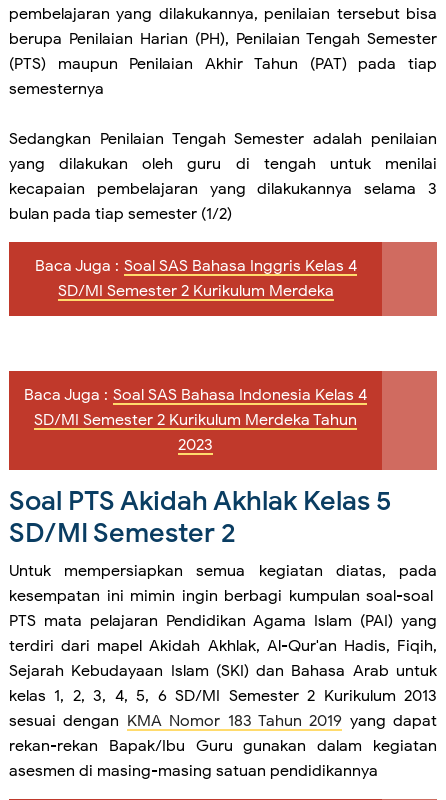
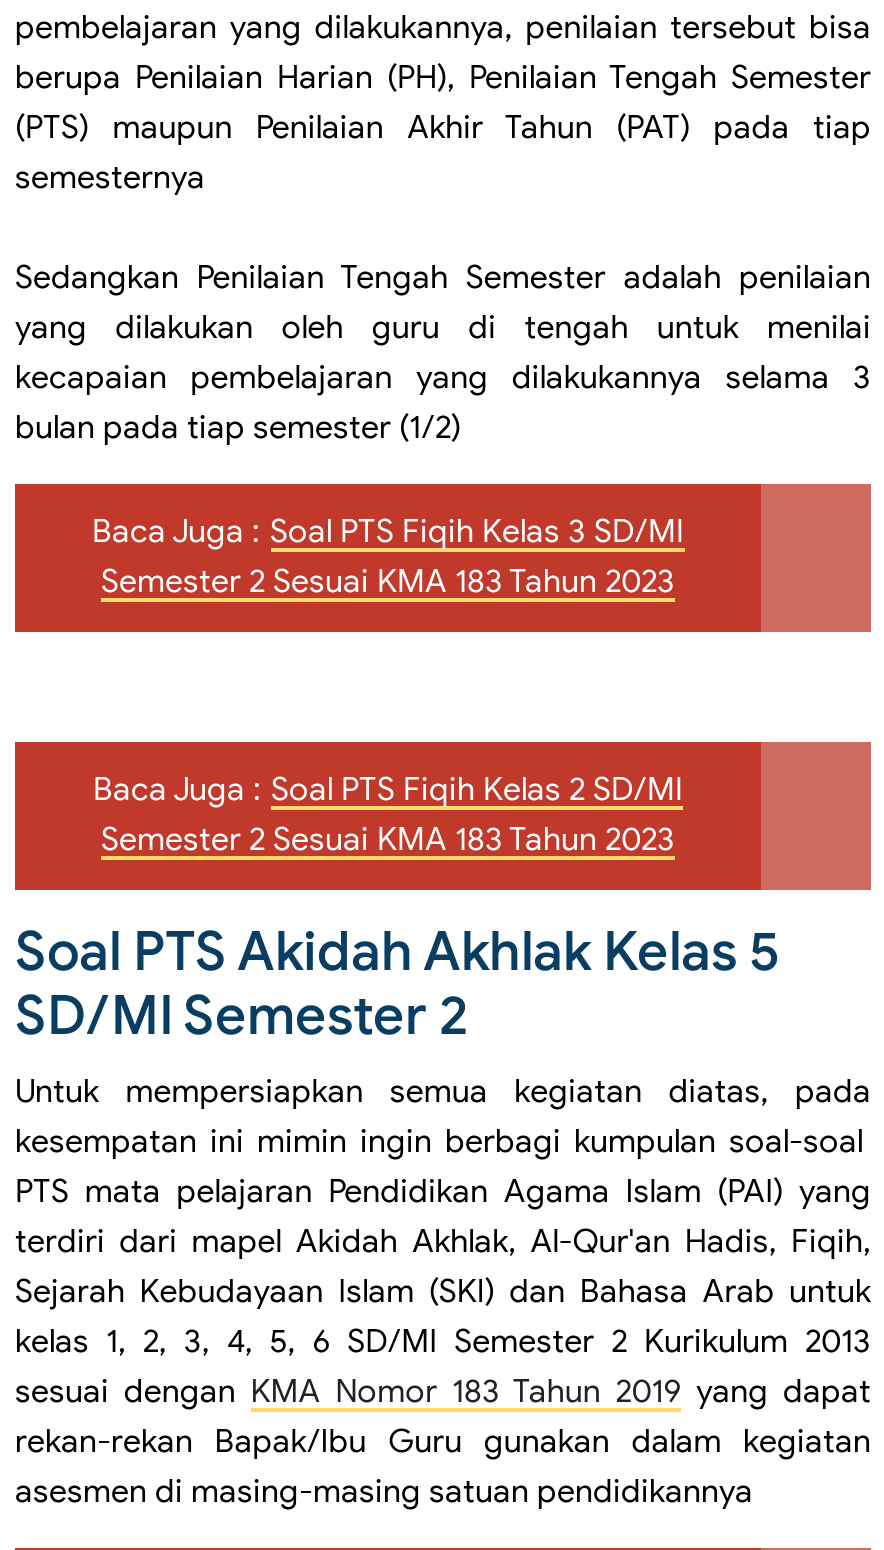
[34,256,356,301] Baca Juga : Soal SAS Bahasa Inggris Kelas 4 | SD/MI Semester 2 Kurikulum Merdeka -> [92,512,684,602] Baca Juga : Soal PTS Fiqih Kelas 3 SD/MI | Semester 2 Sesuai KMA 183 Tahun 2023
[24,385,367,455] Baca Juga : Soal SAS Bahasa Indonesia Kelas 4 | SD/MI Semester 2 Kurikulum Merdeka Tahun | 2023 -> [93,770,683,860] Baca Juga : Soal PTS Fiqih Kelas 2 SD/MI | Semester 2 Sesuai KMA 183 Tahun 2023

